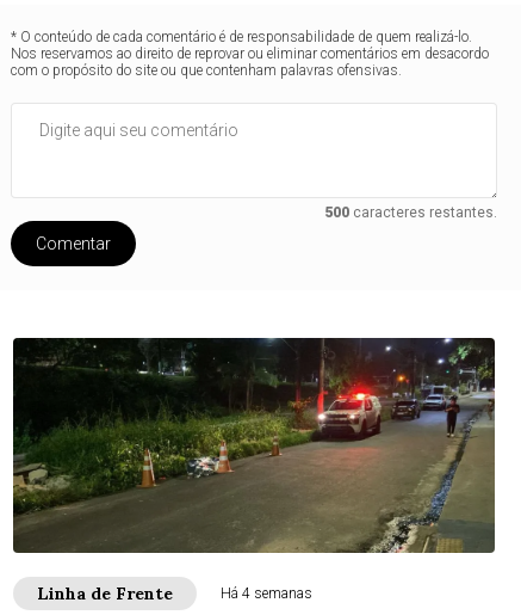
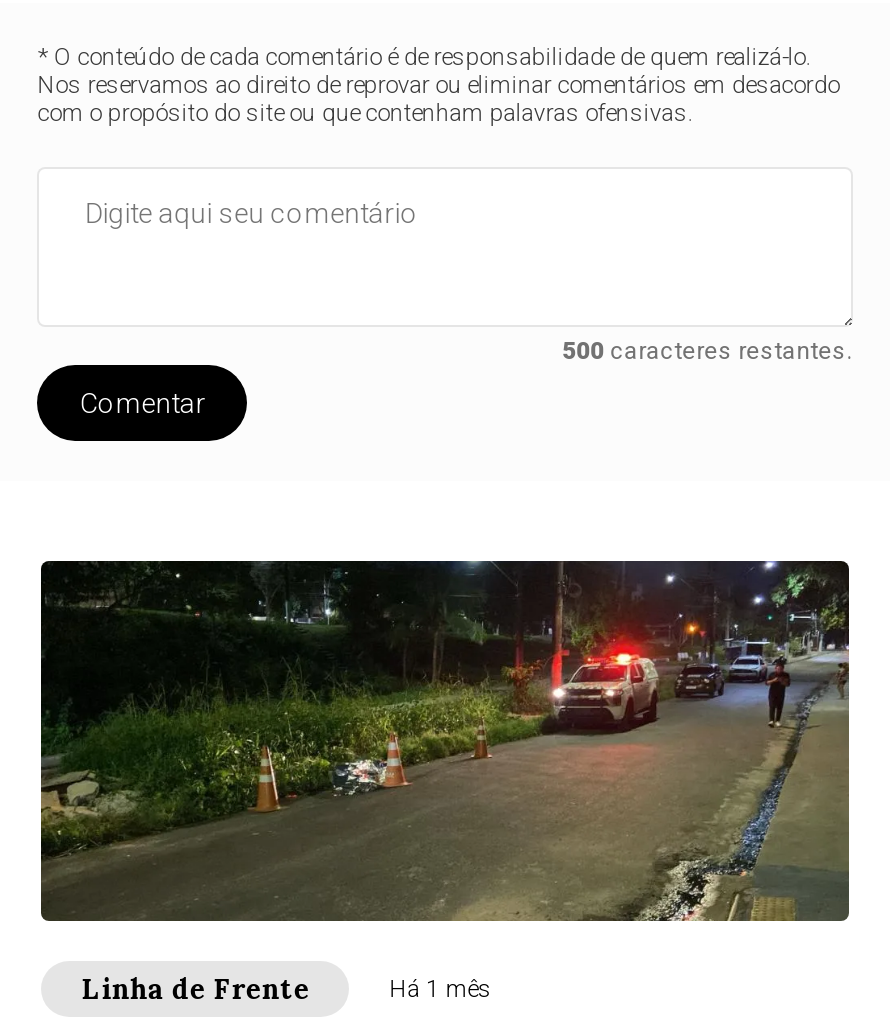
[221,585,313,602] Há 4 semanas -> [390,975,492,1003] Há 1 mês

